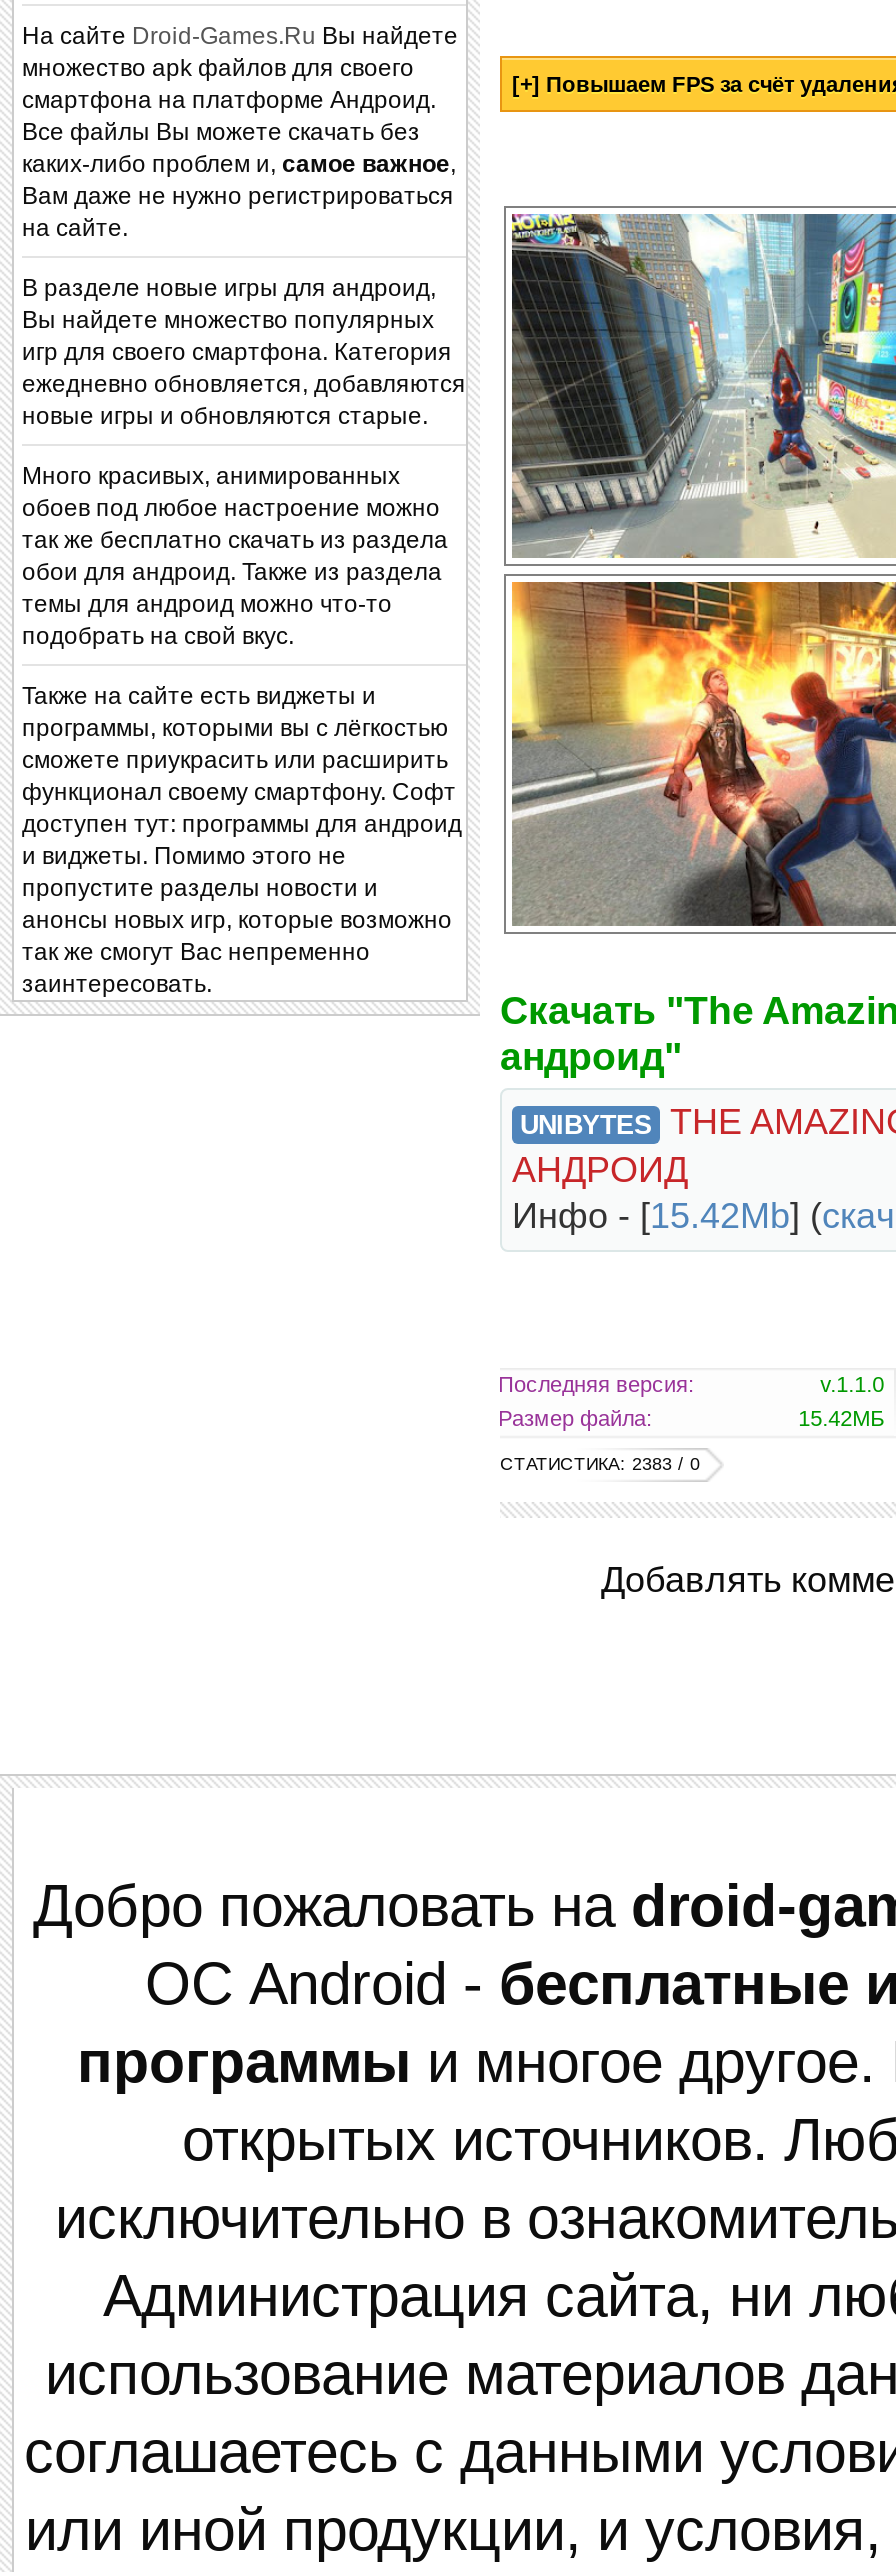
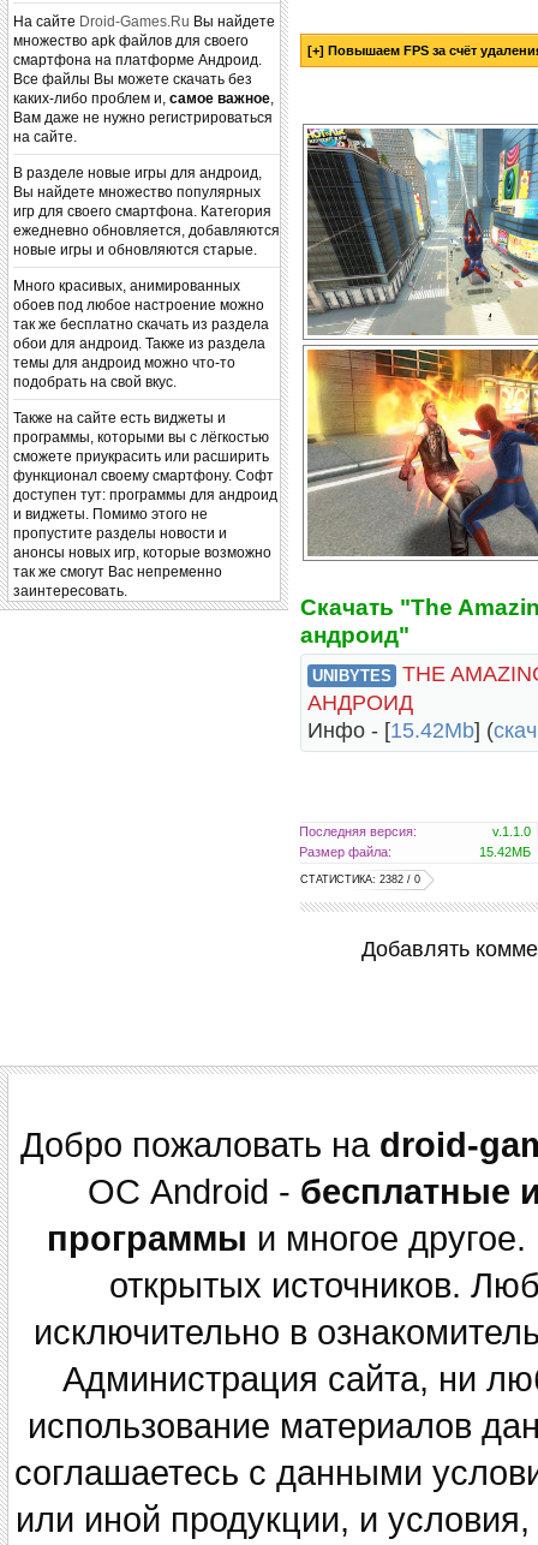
[500,1454,700,1474] СТАТИСТИКА: 2383 / 0 -> [300,874,420,886] СТАТИСТИКА: 2382 / 0

